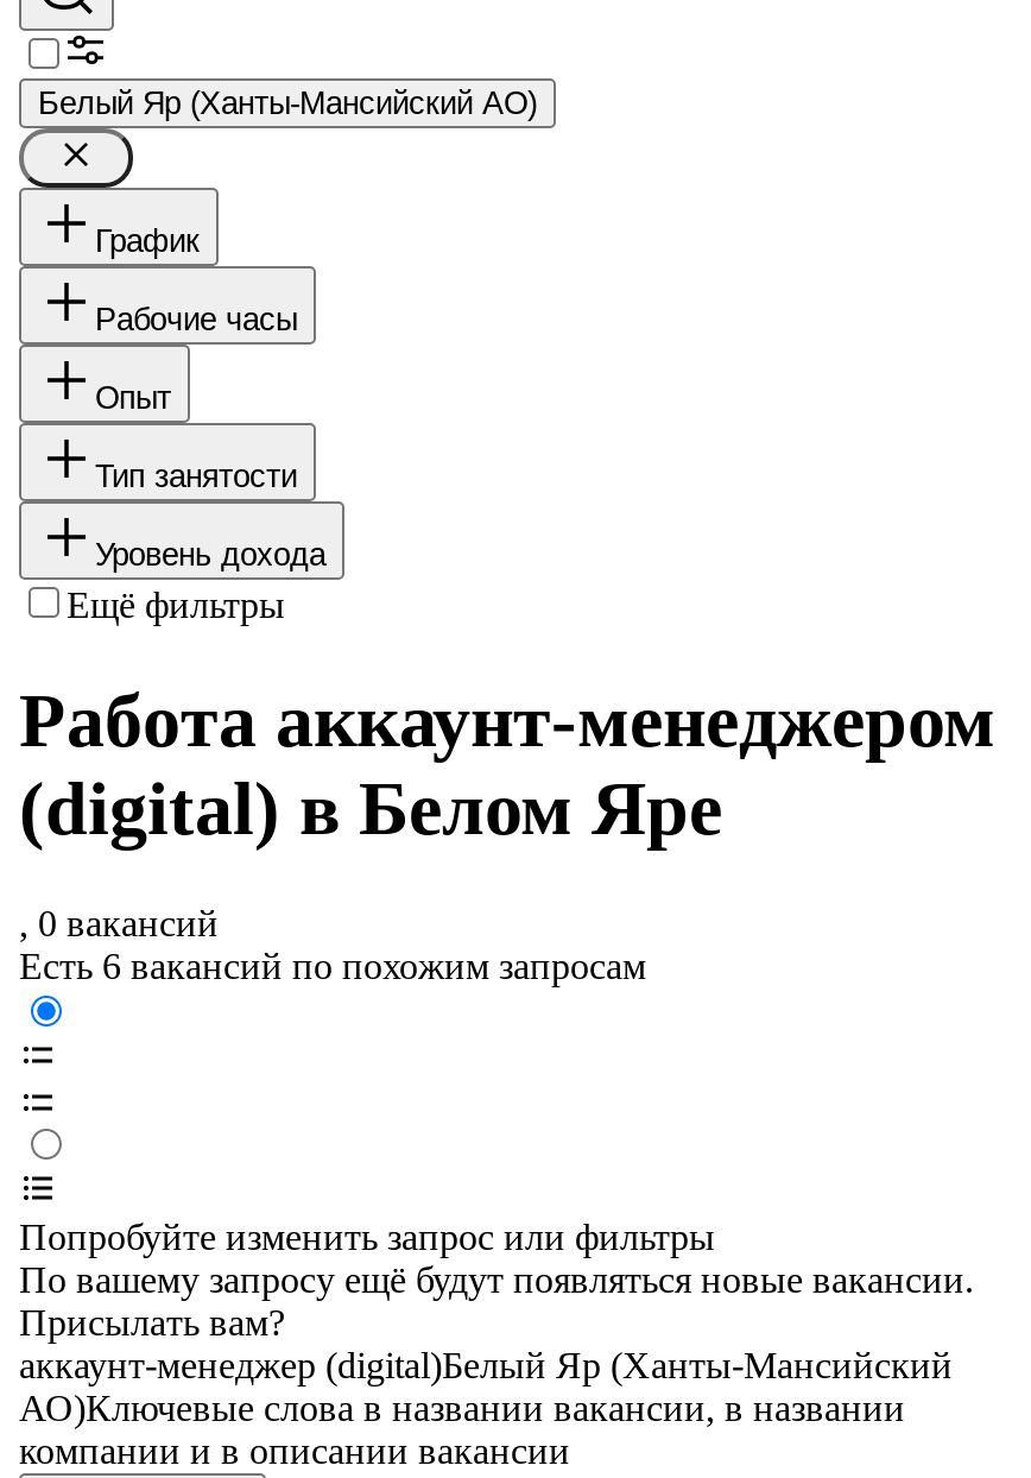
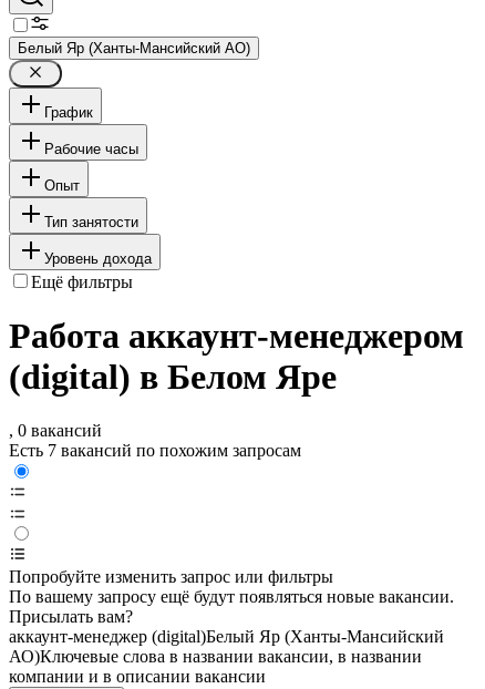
[19,947,646,987] Есть 6 вакансий по похожим запросам -> [9,441,301,460] Есть 7 вакансий по похожим запросам

